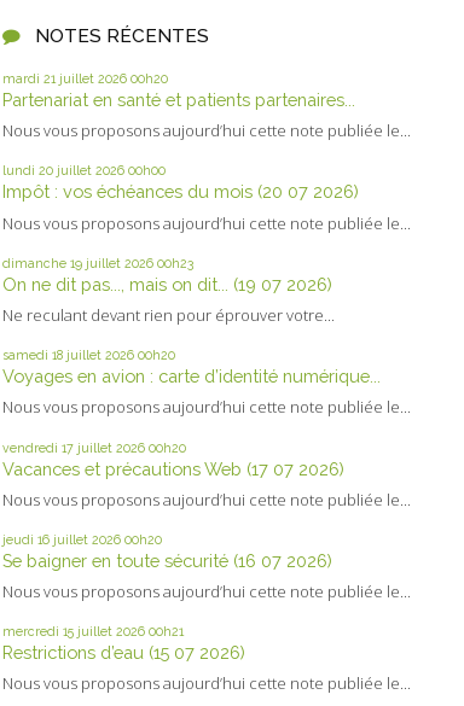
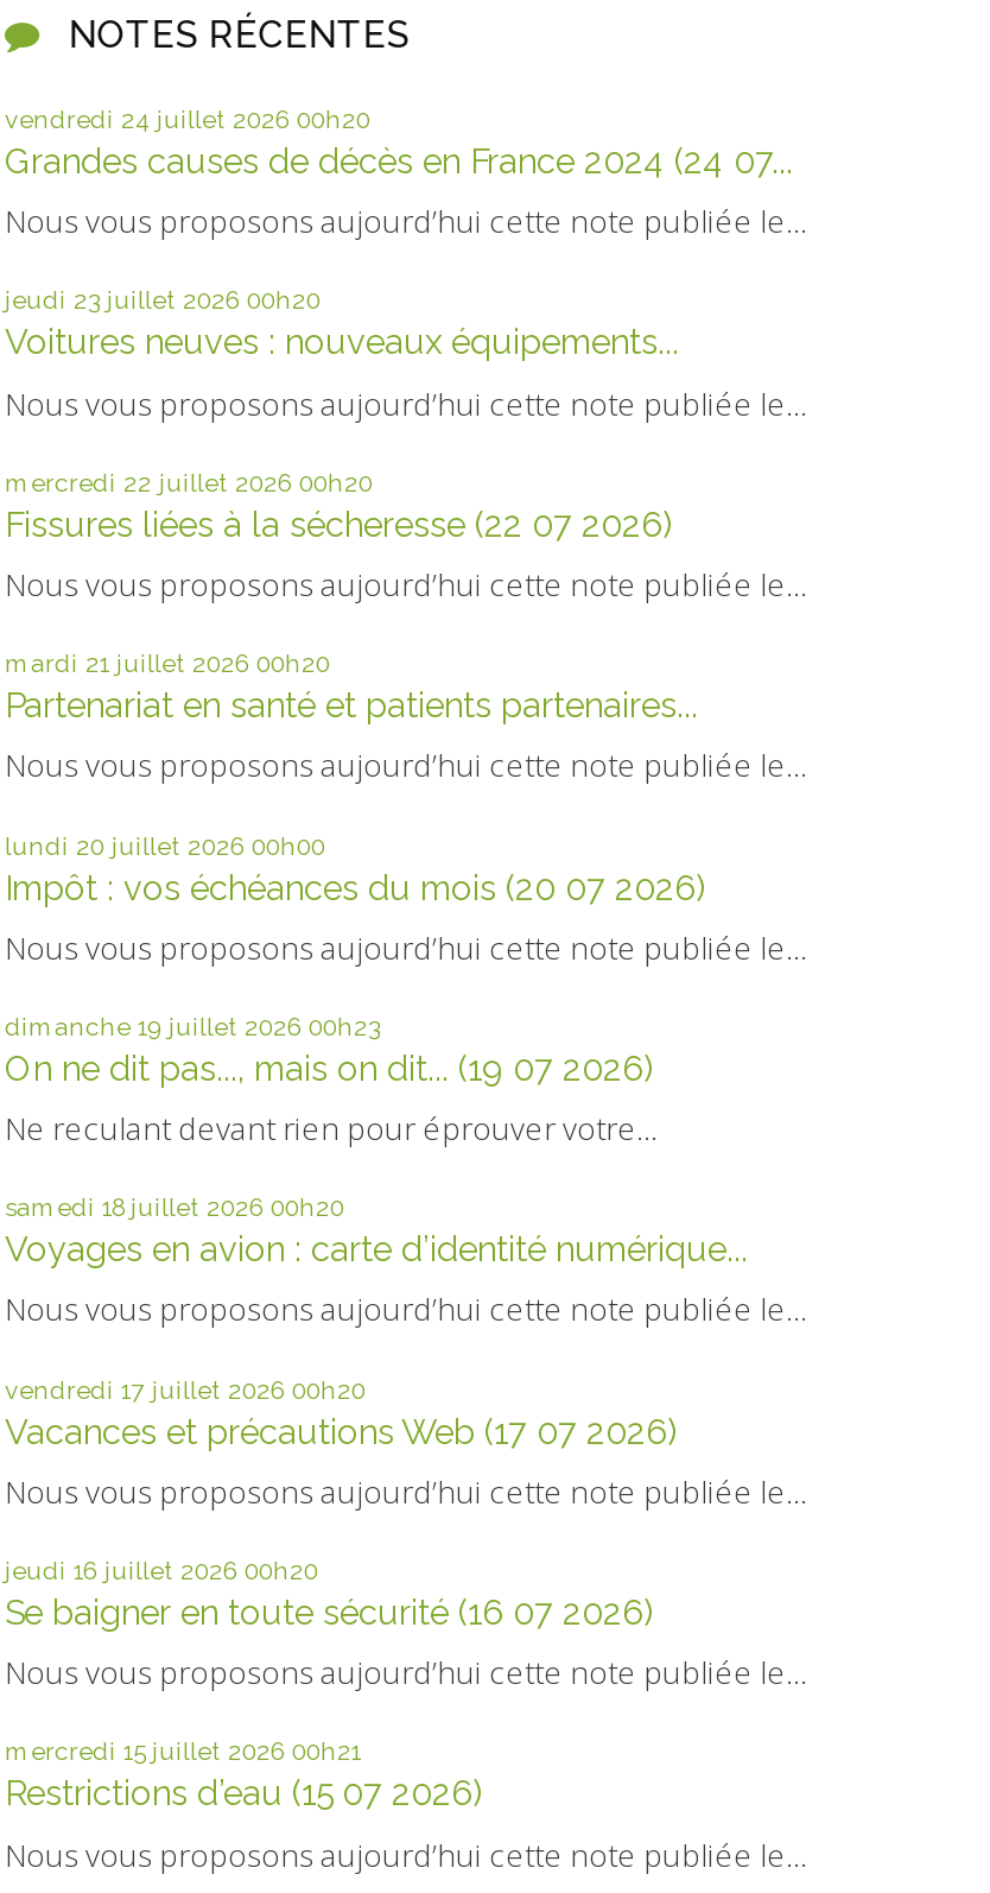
none -> [5,105,807,606] vendredi 24 juillet 2026 00h20 | Grandes causes de décès en France 2024 (24 07... | Nous vous proposons aujourd’hui cette note publiée le... | jeudi 23 juillet 2026 00h20 | Voitures neuves : nouveaux équipements... | Nous vous proposons aujourd’hui cette note publiée le... | mercredi 22 juillet 2026 00h20 | Fissures liées à la sécheresse (22 07 2026) | Nous vous proposons aujourd’hui cette note publiée le...

